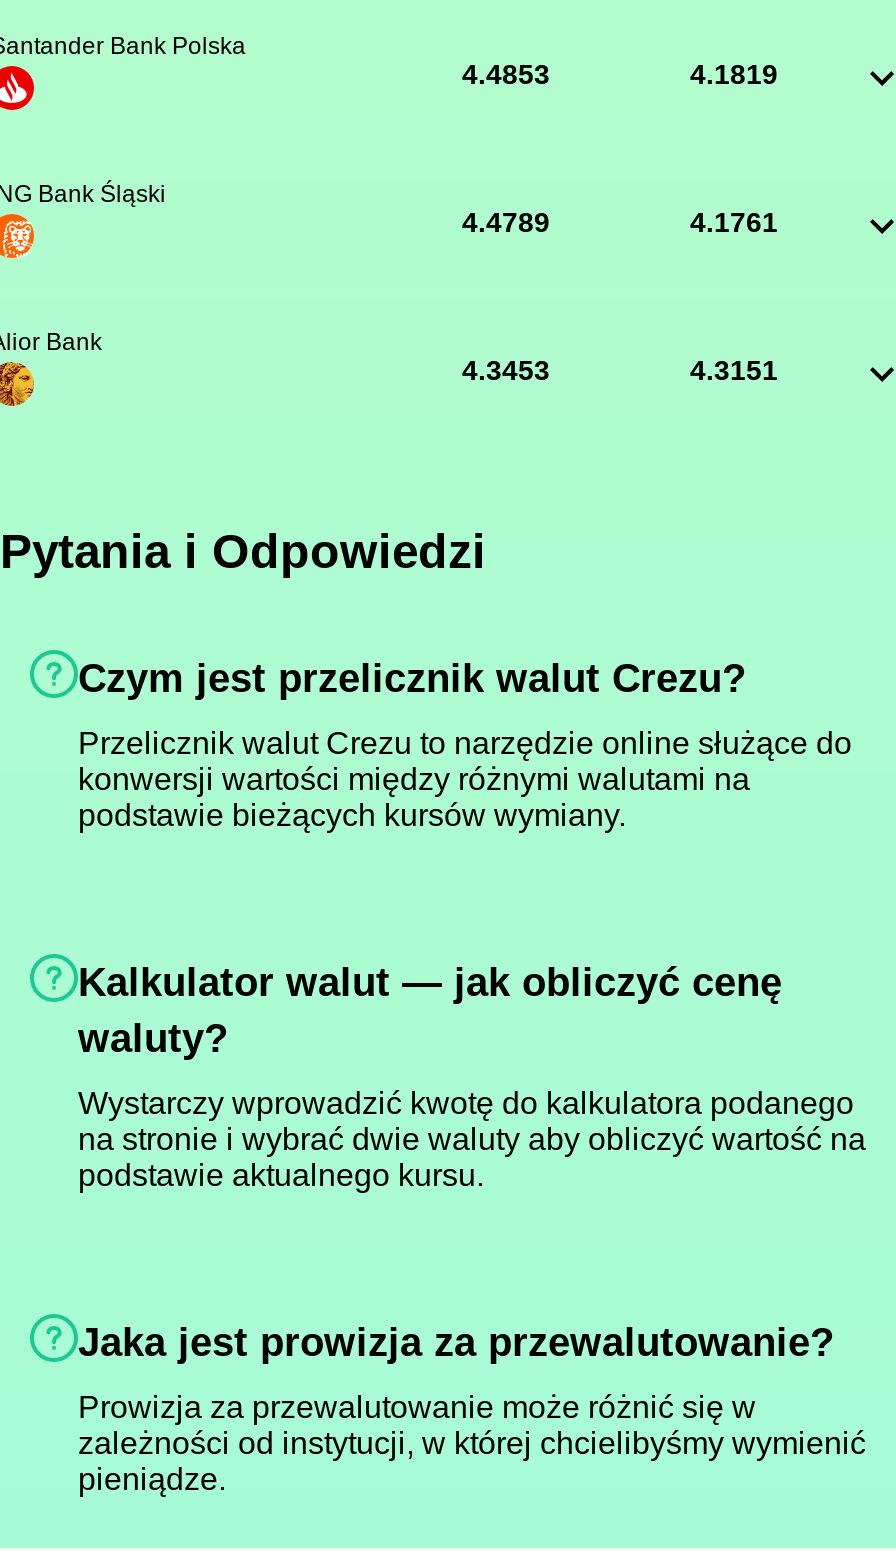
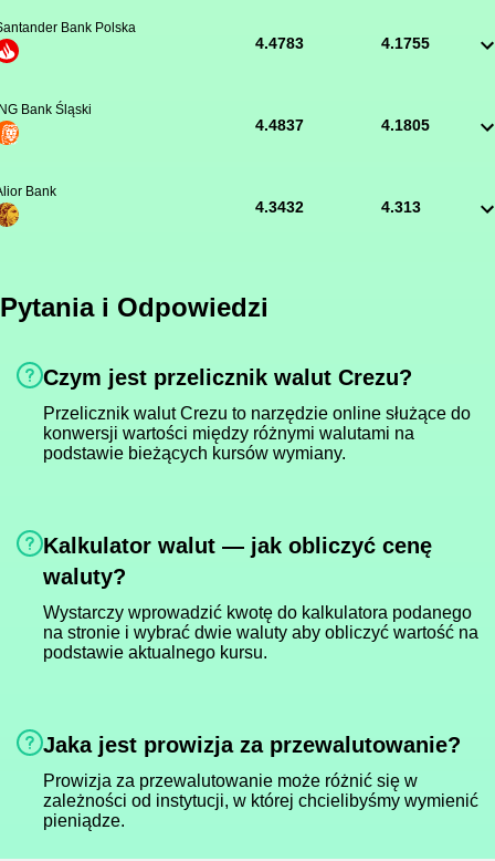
[462,58,550,90] 4.4853 -> [255,34,304,52] 4.4783
[690,58,778,90] 4.1819 -> [381,34,430,52] 4.1755
[462,206,550,238] 4.4789 -> [255,116,304,134] 4.4837
[690,206,778,238] 4.1761 -> [381,116,430,134] 4.1805
[462,354,550,386] 4.3453 -> [255,198,304,216] 4.3432
[690,354,778,386] 4.3151 -> [381,198,421,216] 4.313

